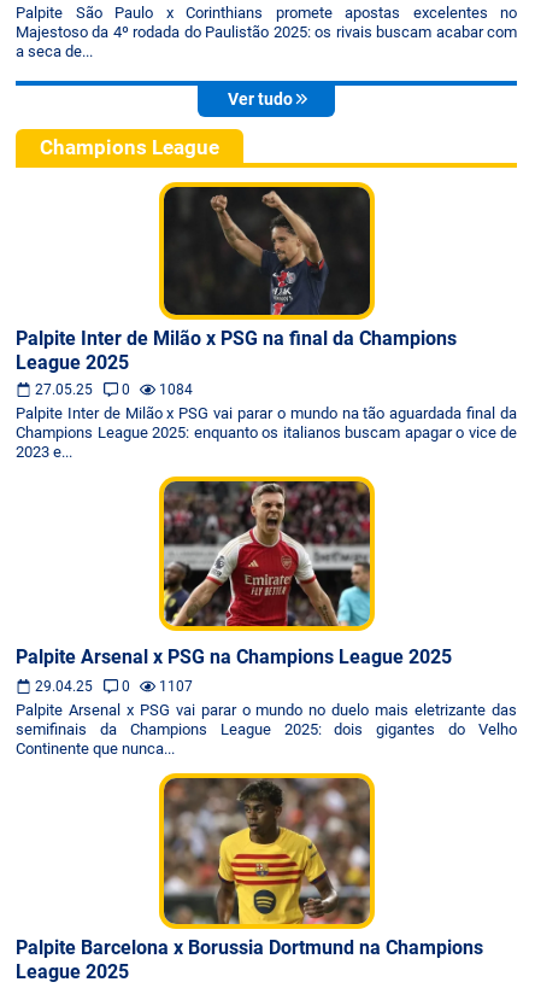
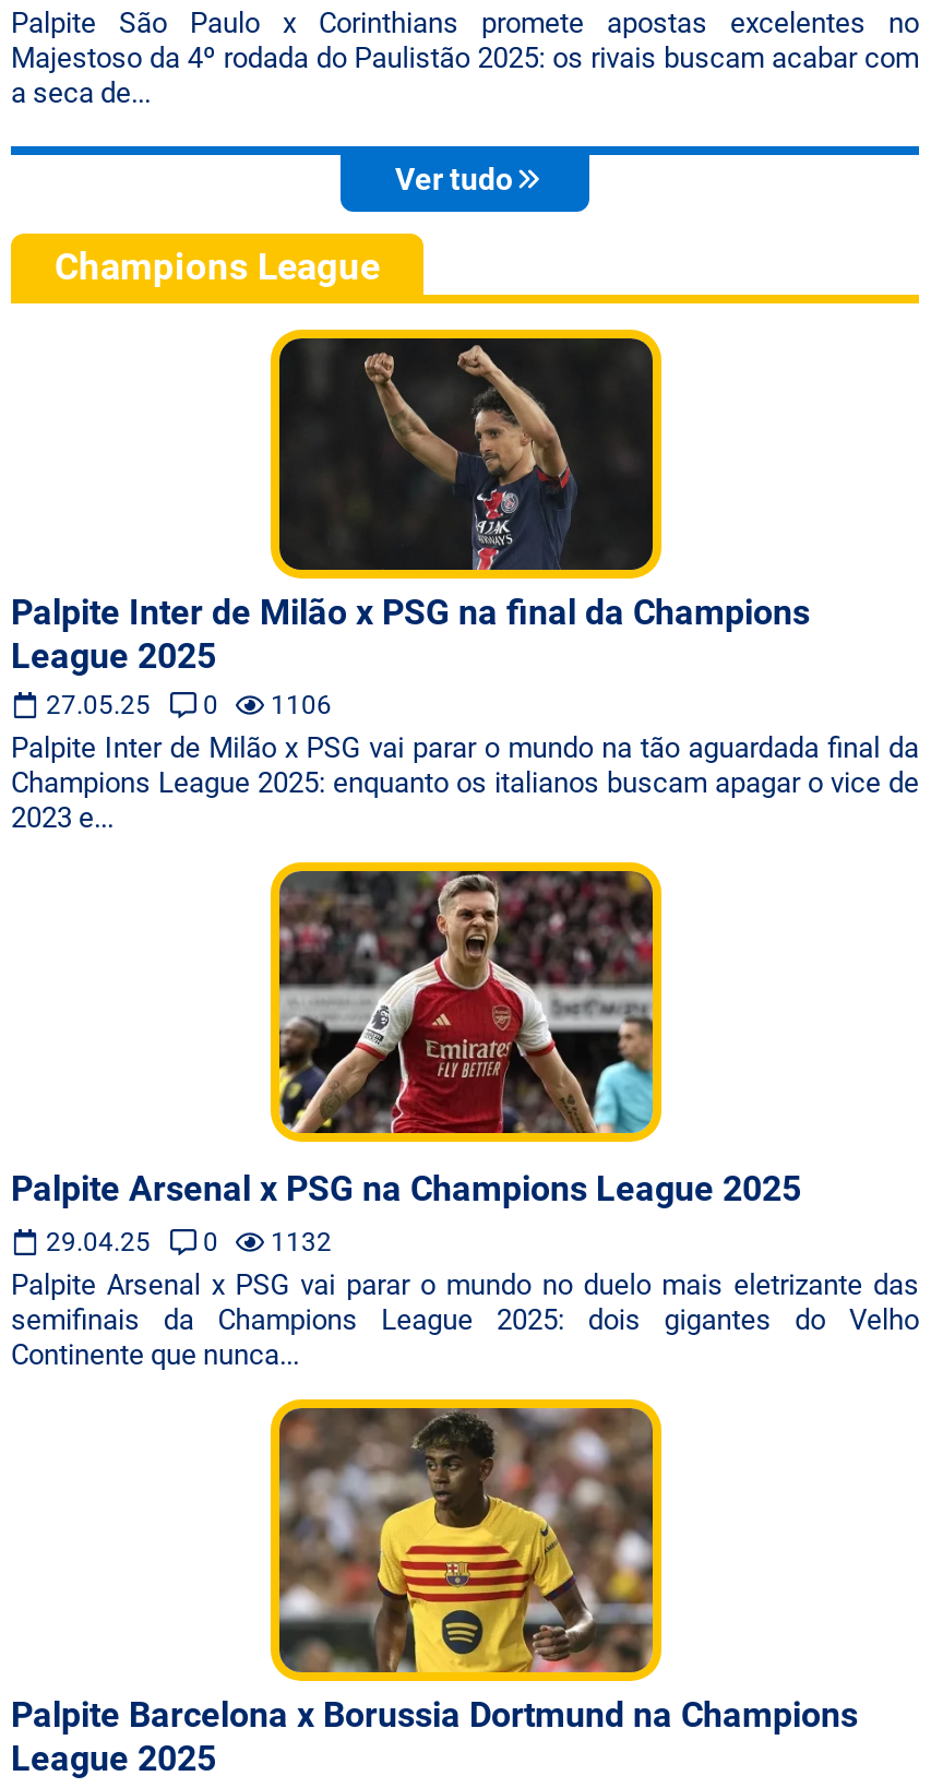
[35,381,193,398] 27.05.25 0 1084 -> [46,689,332,720] 27.05.25 0 1106
[35,678,193,695] 29.04.25 0 1107 -> [46,1227,332,1258] 29.04.25 0 1132

